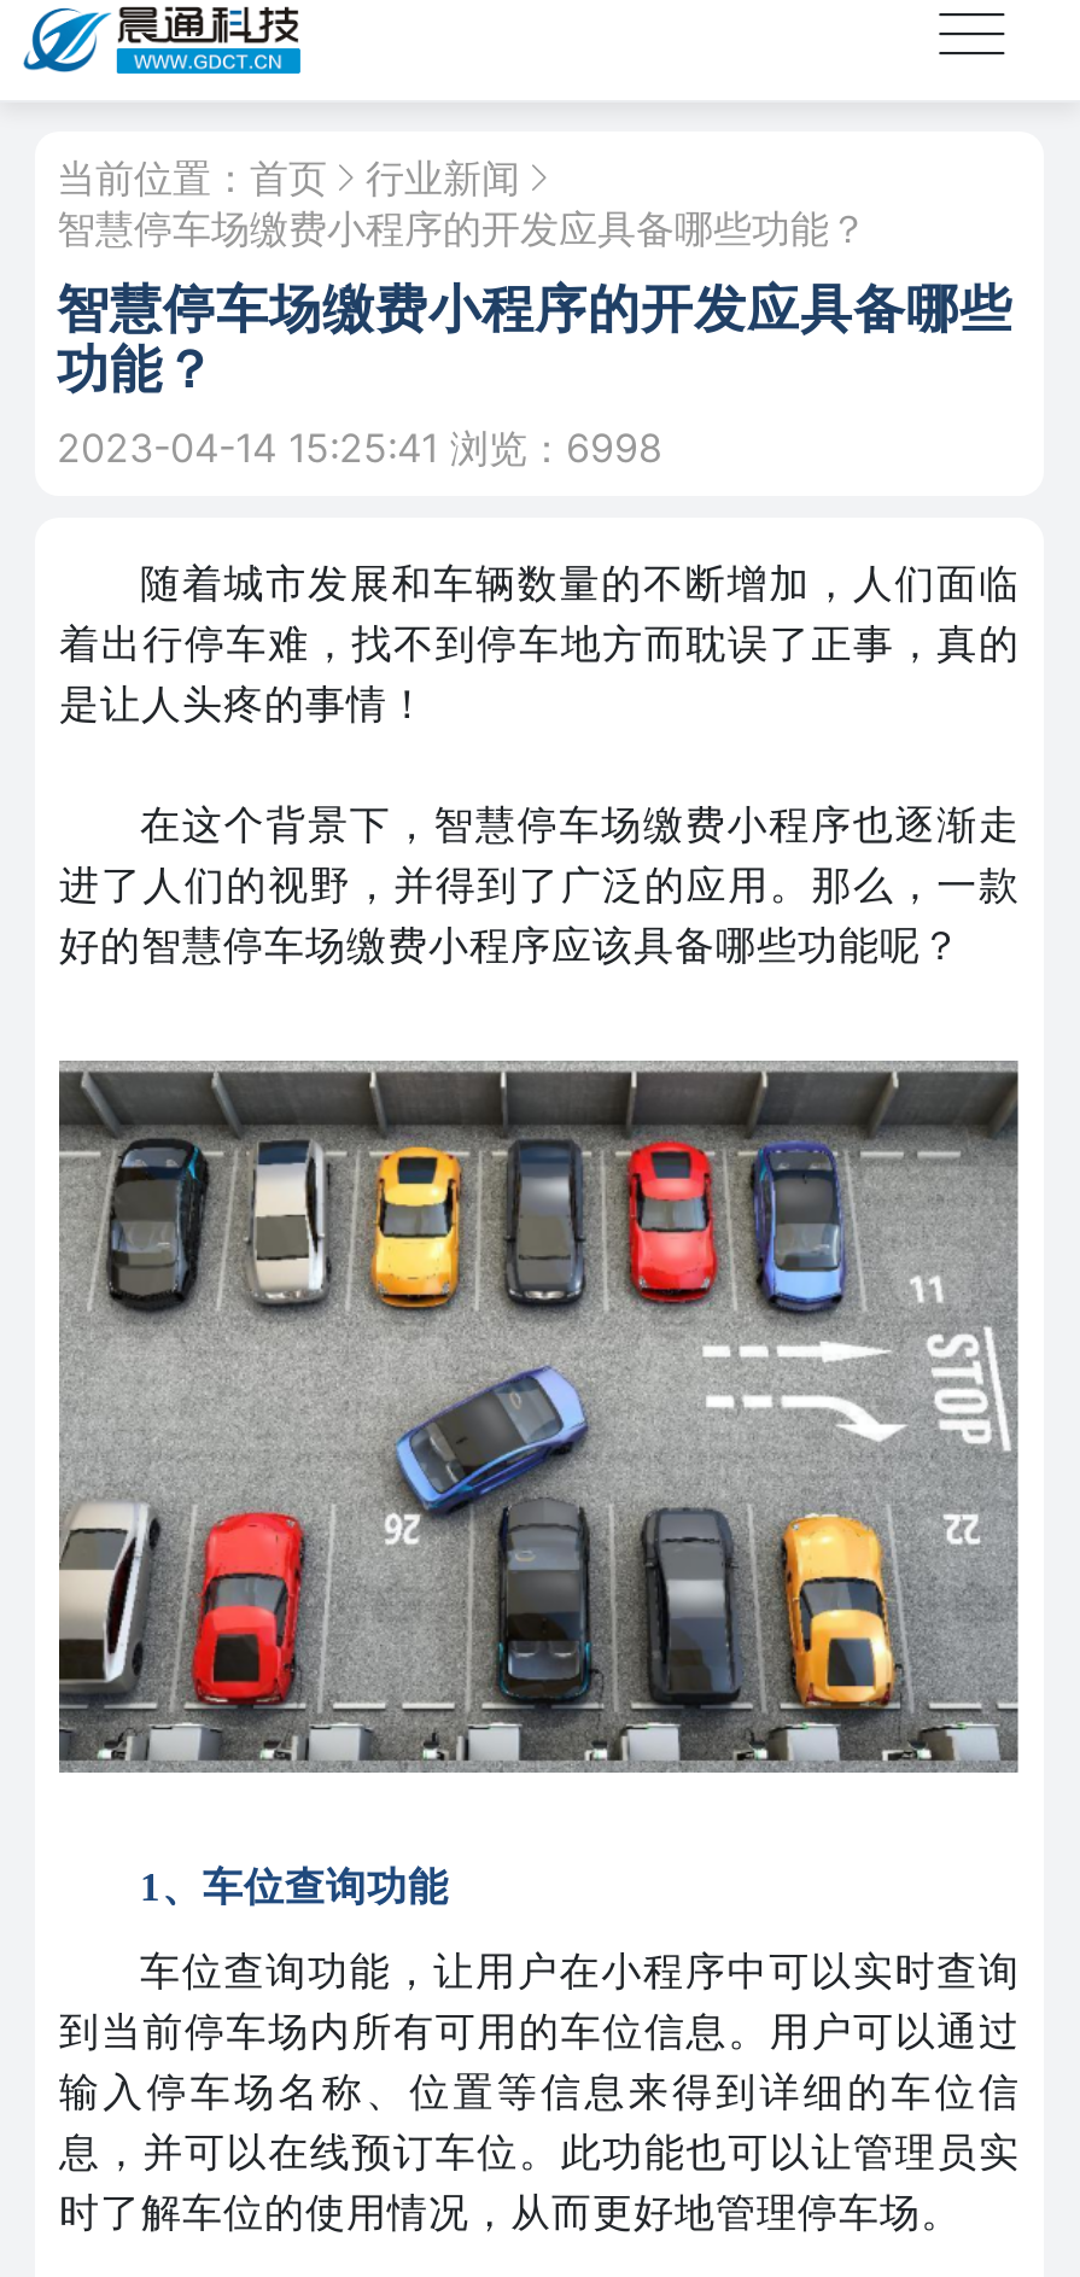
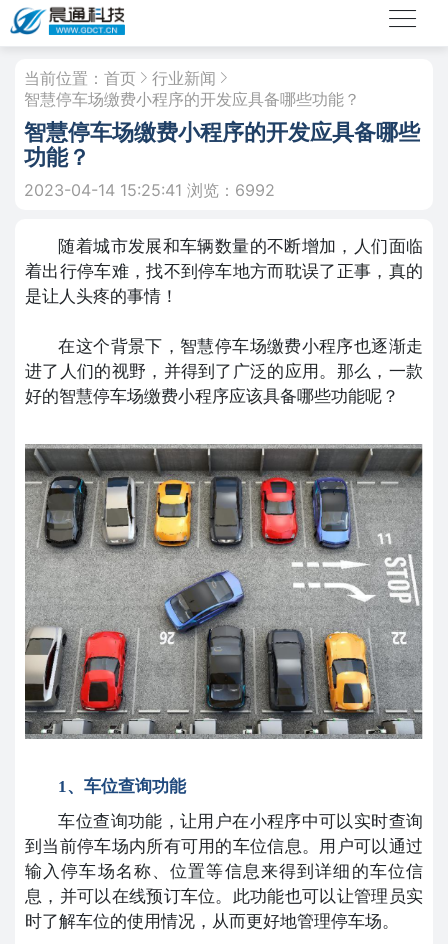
[57,424,662,472] 2023-04-14 15:25:41 浏览：6998 -> [24,180,275,200] 2023-04-14 15:25:41 浏览：6992

